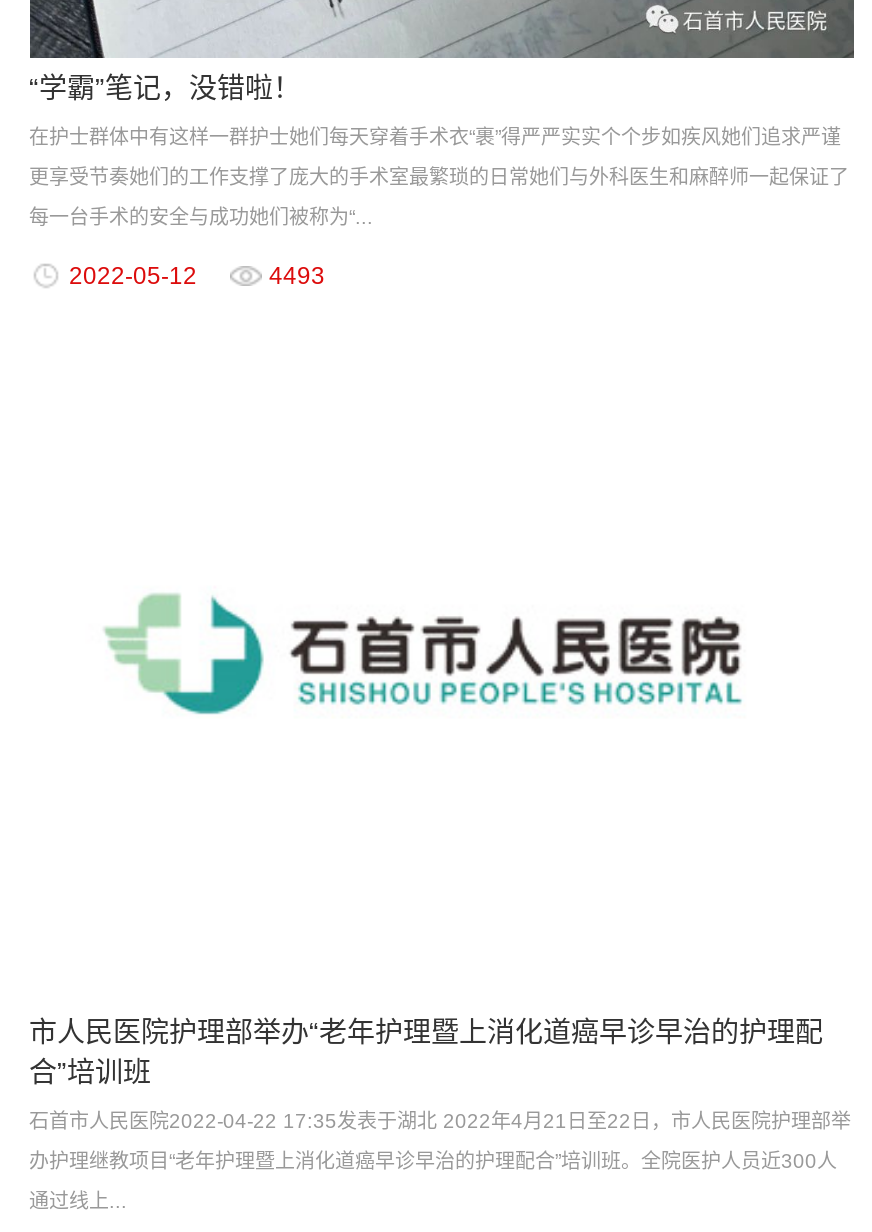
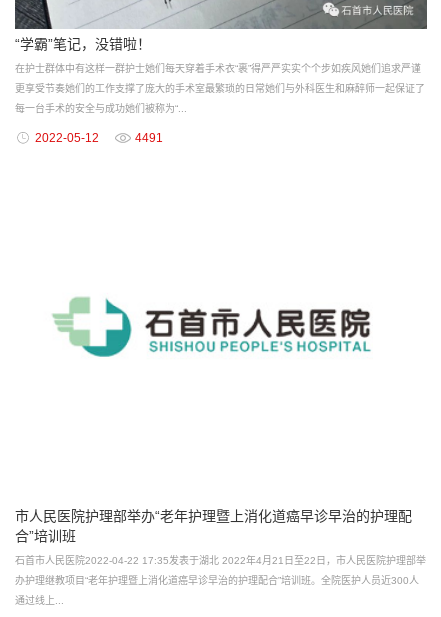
[269,262,325,290] 4493 -> [134,131,162,145] 4491

